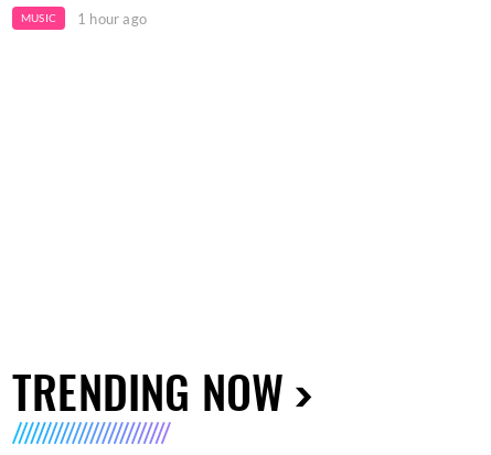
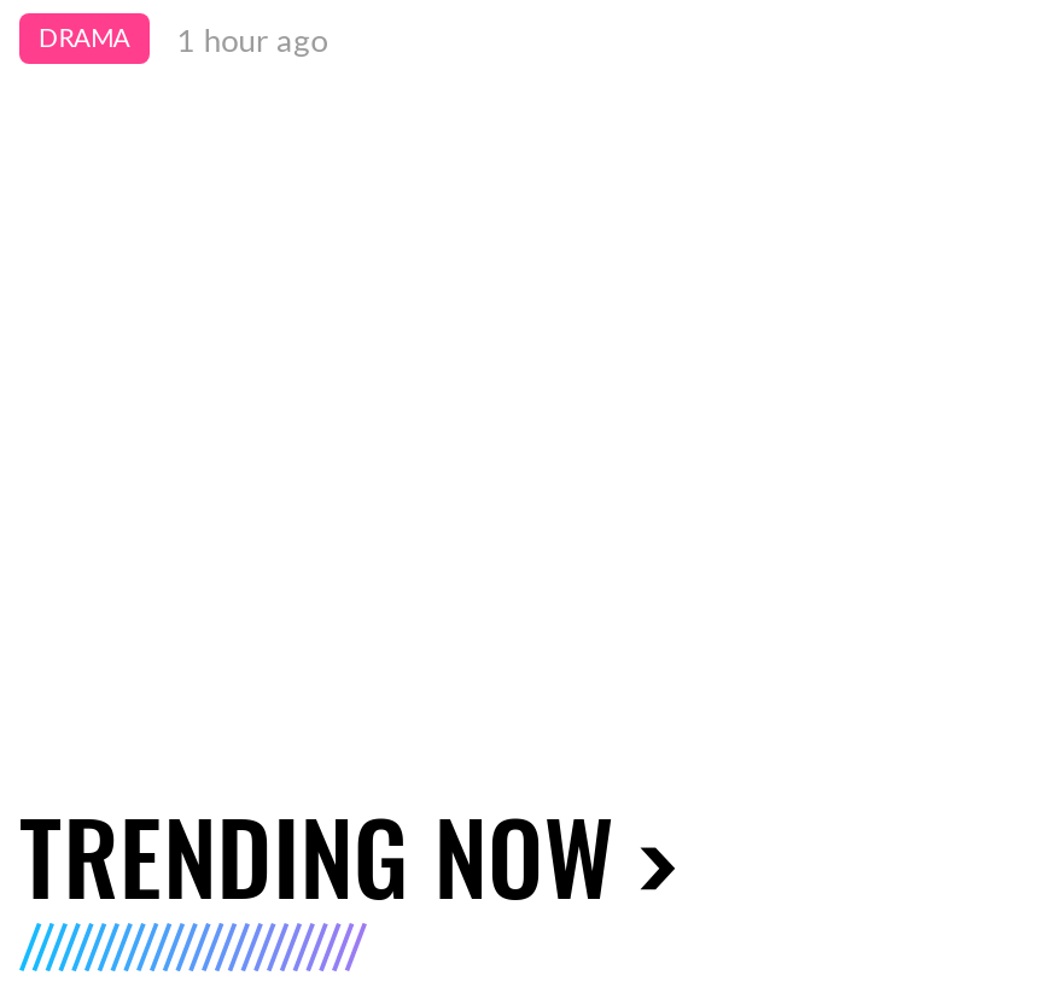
[21,11,56,24] MUSIC -> [39,22,130,51] DRAMA

